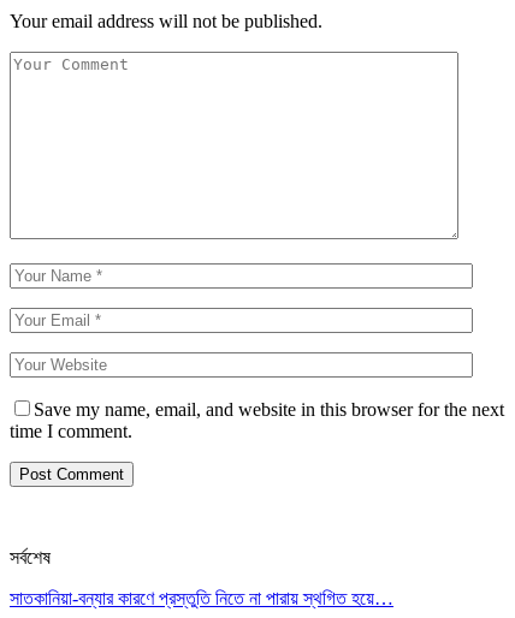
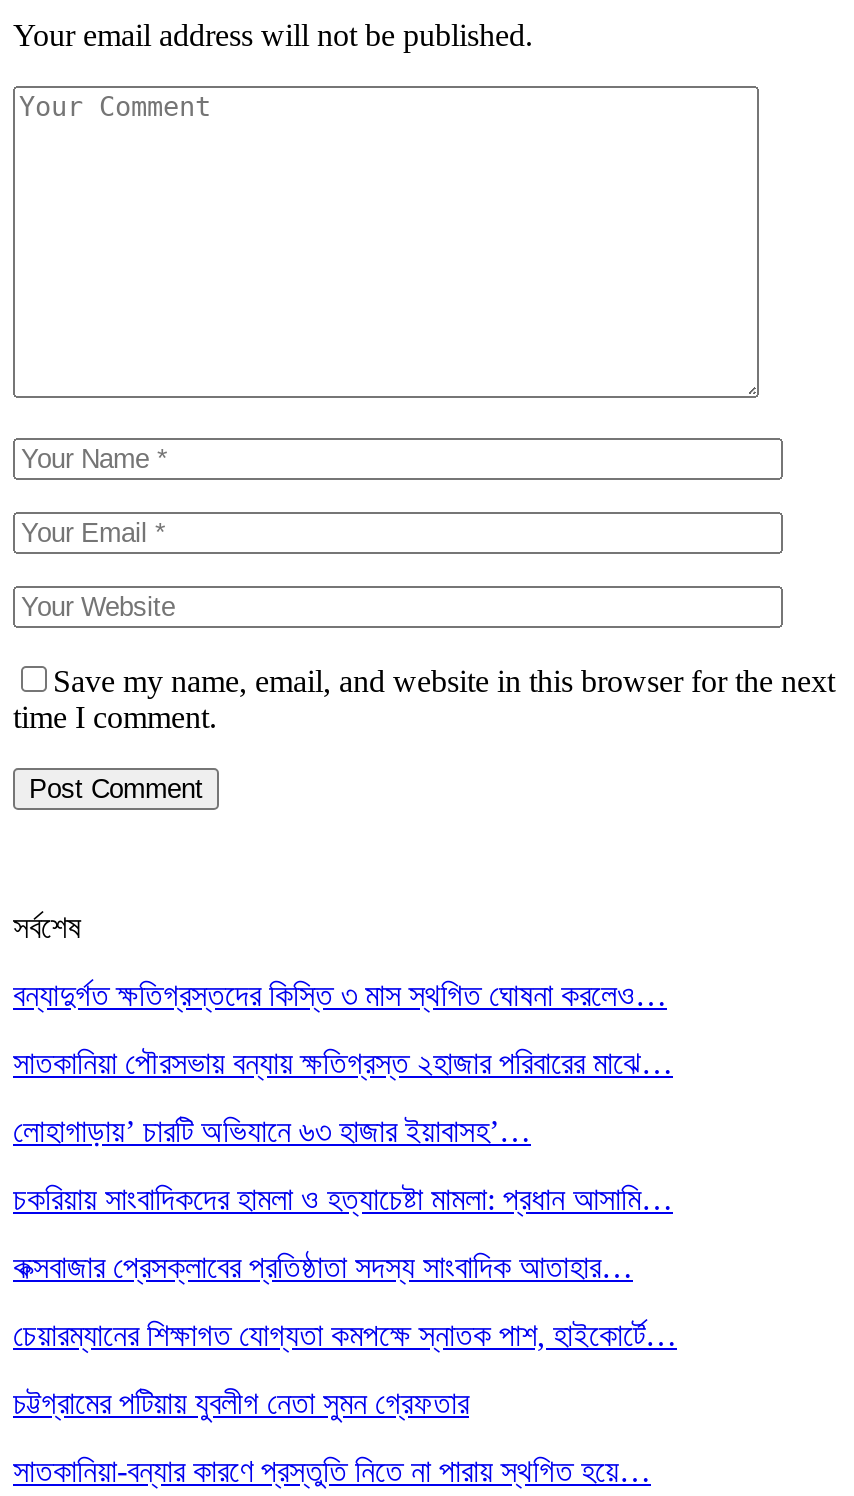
none -> [13,978,677,1420] বন্যাদুর্গত ক্ষতিগ্রস্তদের কিস্তি ৩ মাস স্থগিত ঘোষনা করলেও… | সাতকানিয়া পৌরসভায় বন্যায় ক্ষতিগ্রস্ত ২হাজার পরিবারের মাঝে… | লোহাগাড়ায়’ চারটি অভিযানে ৬৩ হাজার ইয়াবাসহ’… | চকরিয়ায় সাংবাদিকদের হামলা ও হত্যাচেষ্টা মামলা: প্রধান আসামি… | কক্সবাজার প্রেসক্লাবের প্রতিষ্ঠাতা সদস্য সাংবাদিক আতাহার… | চেয়ারম্যানের শিক্ষাগত যোগ্যতা কমপক্ষে স্নাতক পাশ, হাইকোর্টে… | চট্টগ্রামের পটিয়ায় যুবলীগ নেতা সুমন গ্রেফতার

